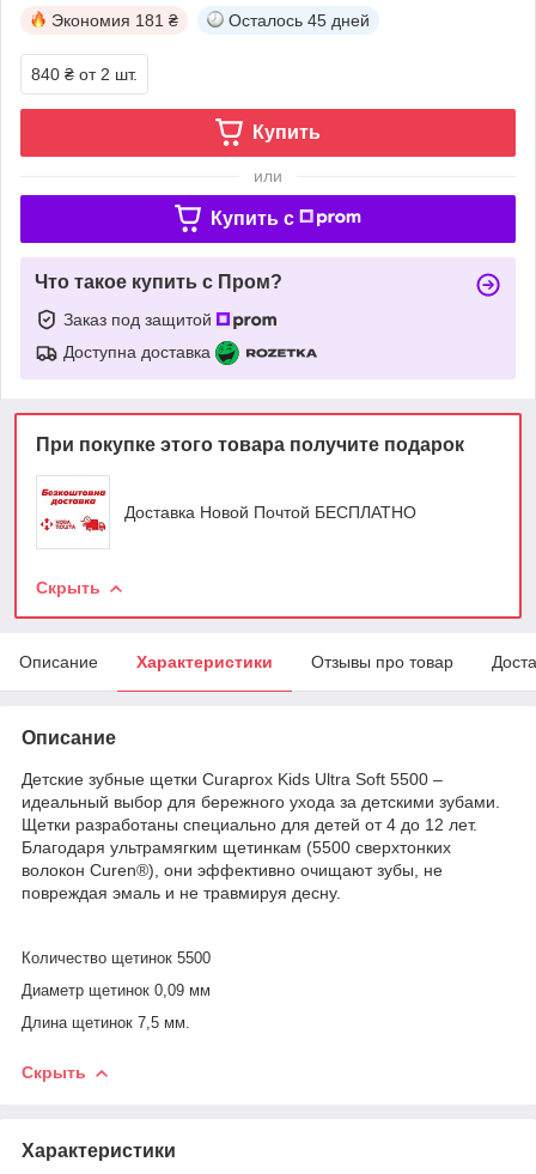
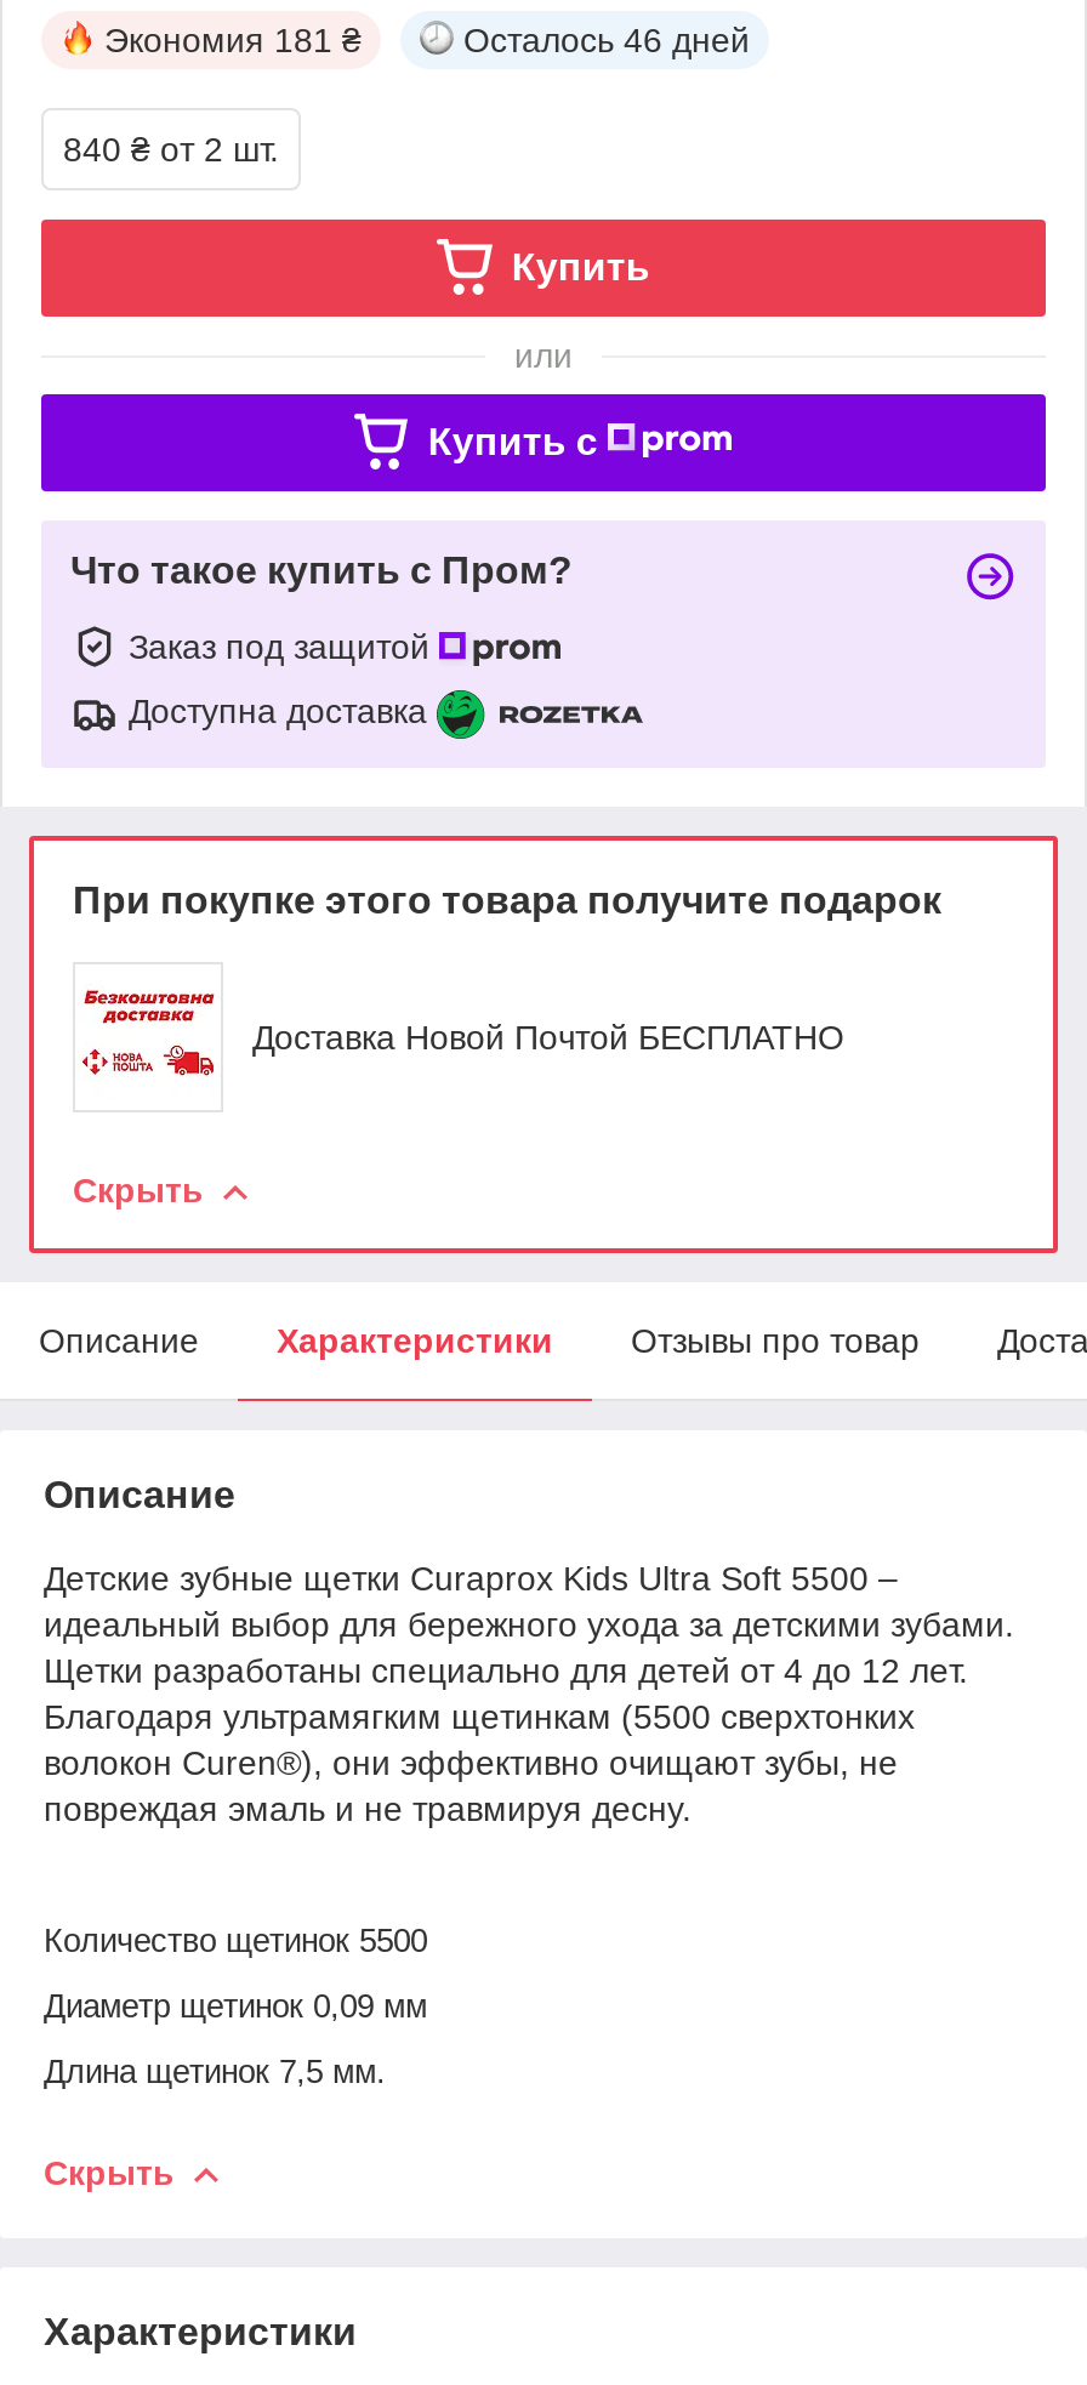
[229,11,370,30] Осталось 45 дней -> [463,20,750,59] Осталось 46 дней

